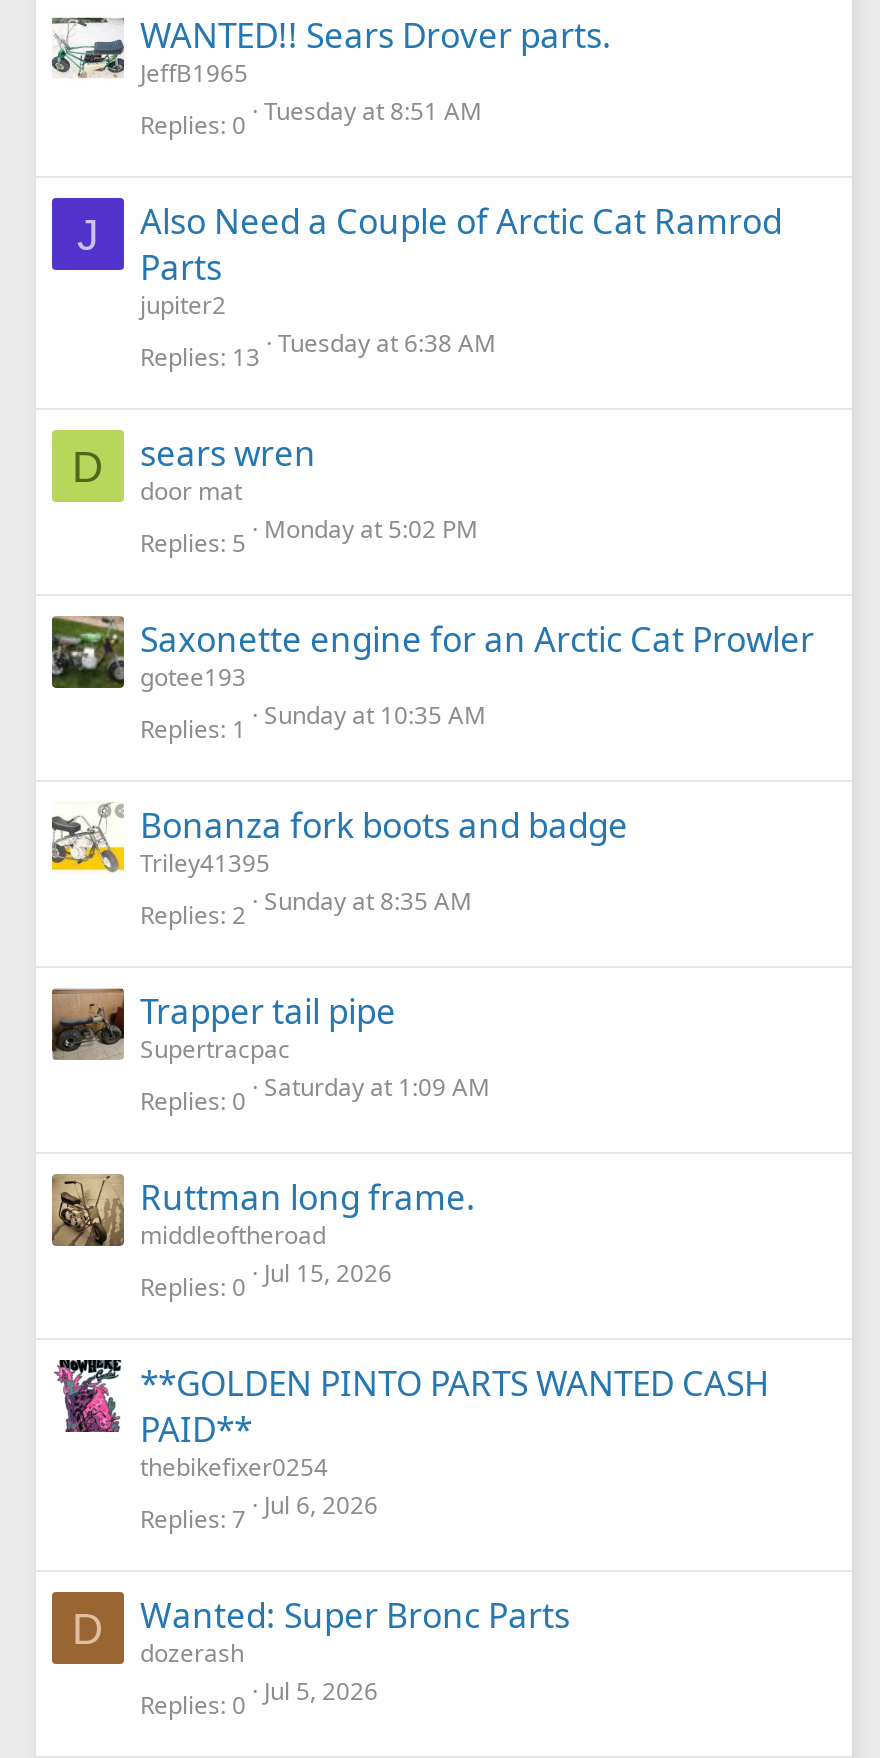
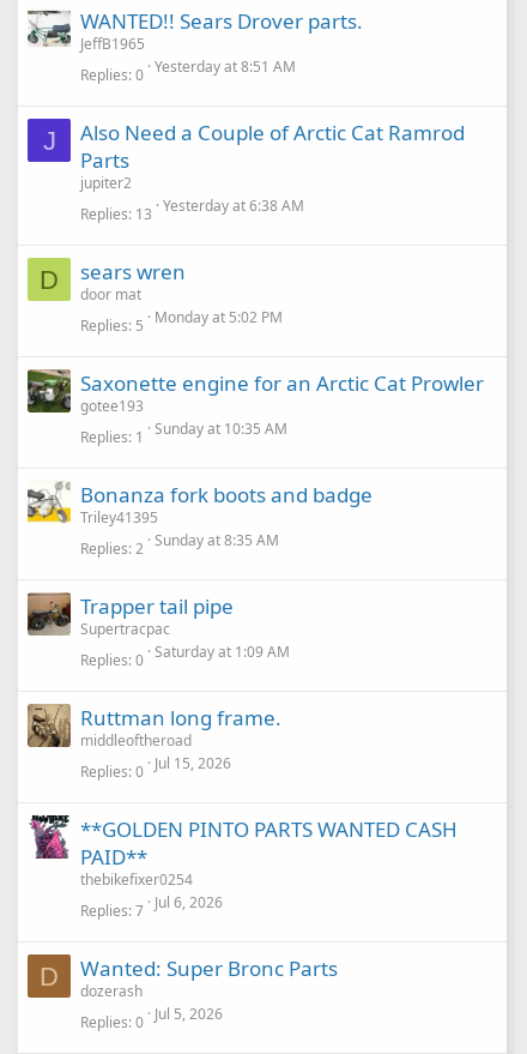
[140,93,482,141] Replies 0 Tuesday at 8:51 AM -> [80,56,296,85] Replies 0 Yesterday at 8:51 AM
[140,325,496,373] Replies 13 Tuesday at 6:38 AM -> [80,195,304,224] Replies 13 Yesterday at 6:38 AM

